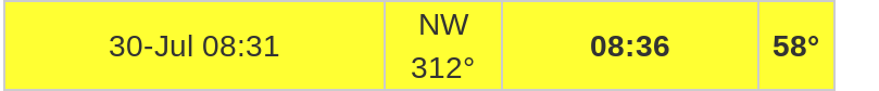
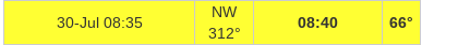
[109,28,280,63] 30-Jul 08:31 -> [56,14,142,31] 30-Jul 08:35
[590,28,670,63] 08:36 -> [298,14,338,31] 08:40
[773,28,820,63] 58° -> [389,14,413,31] 66°

